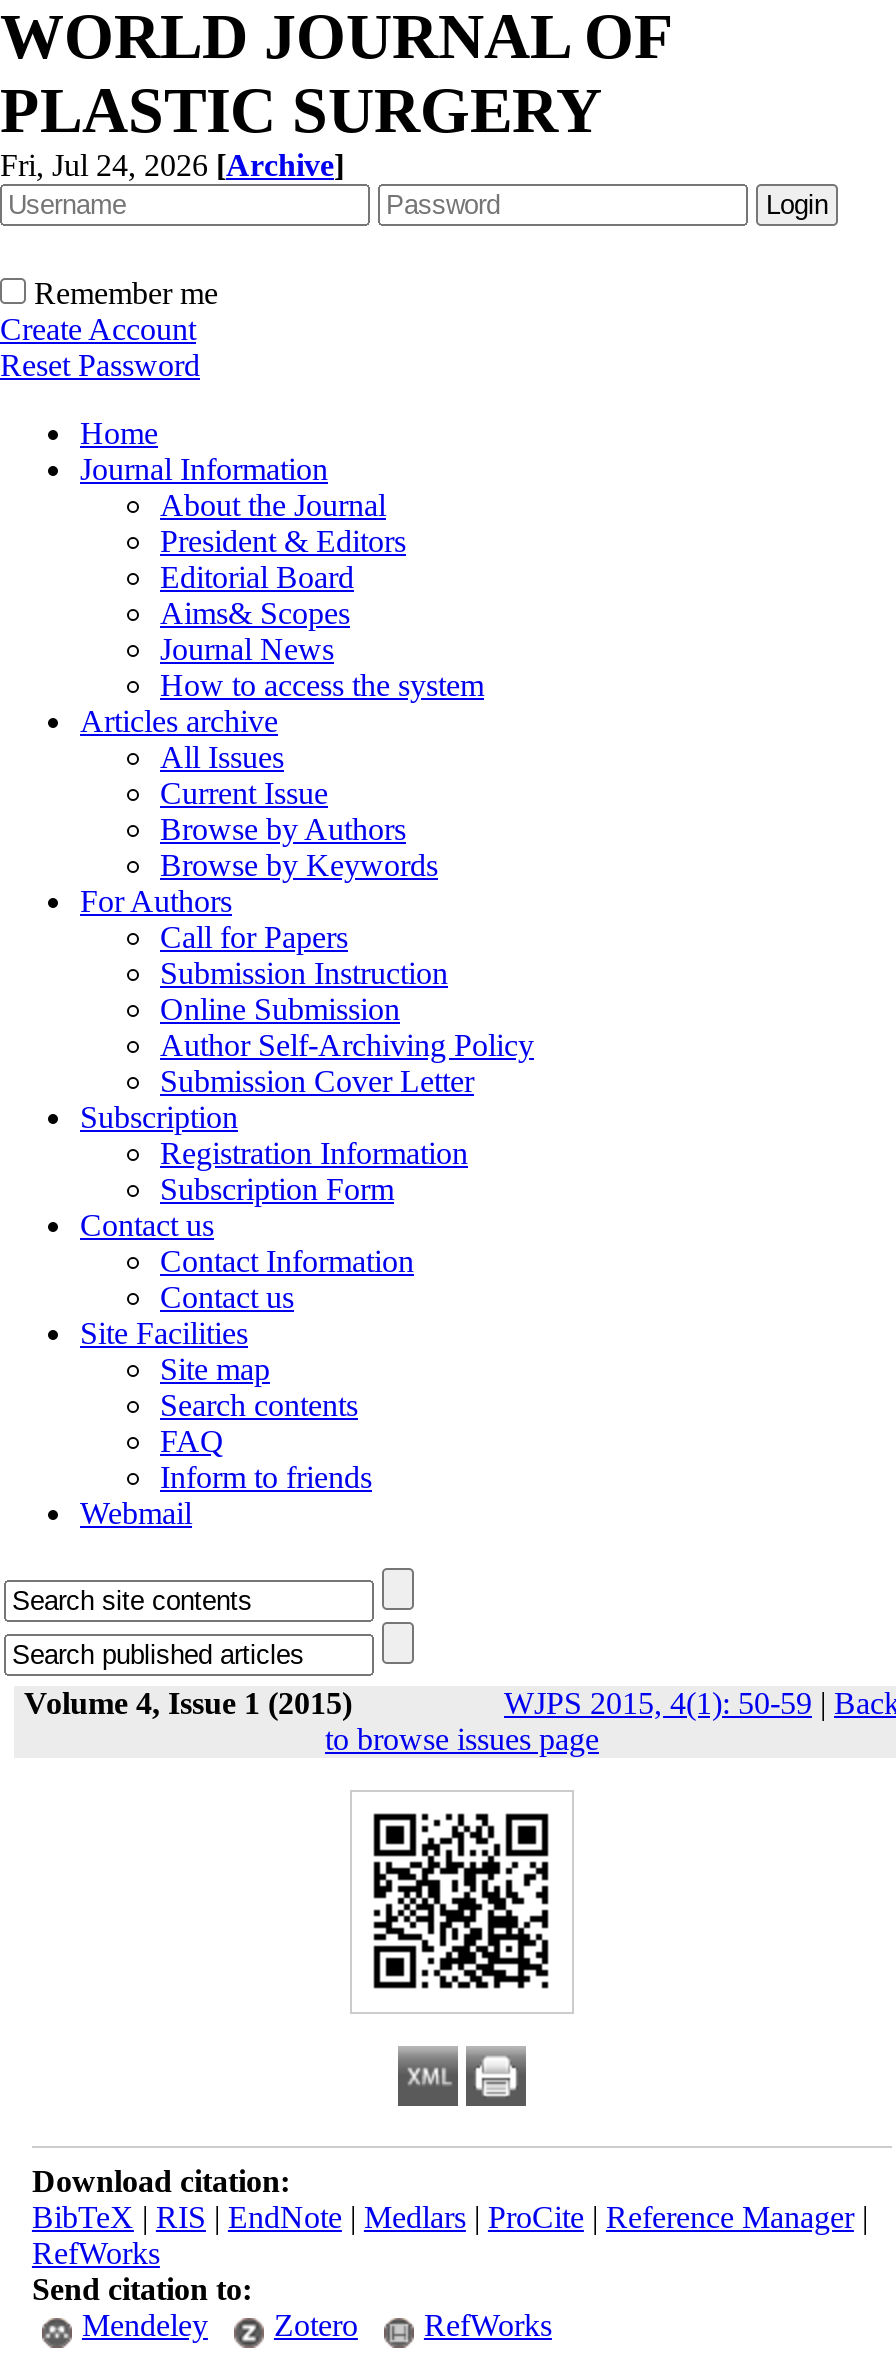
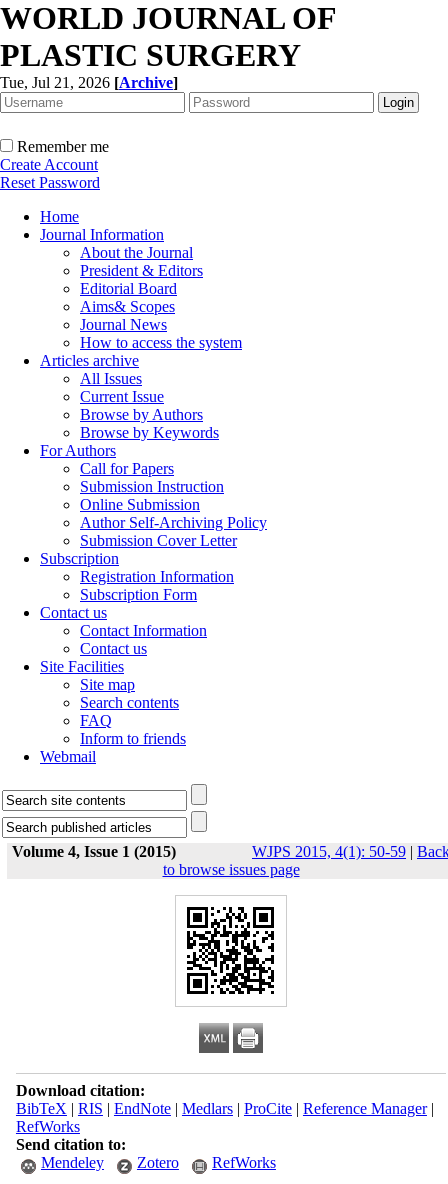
[0,148,344,182] Fri, Jul 24, 2026 [Archive] -> [0,74,178,91] Tue, Jul 21, 2026 [Archive]

